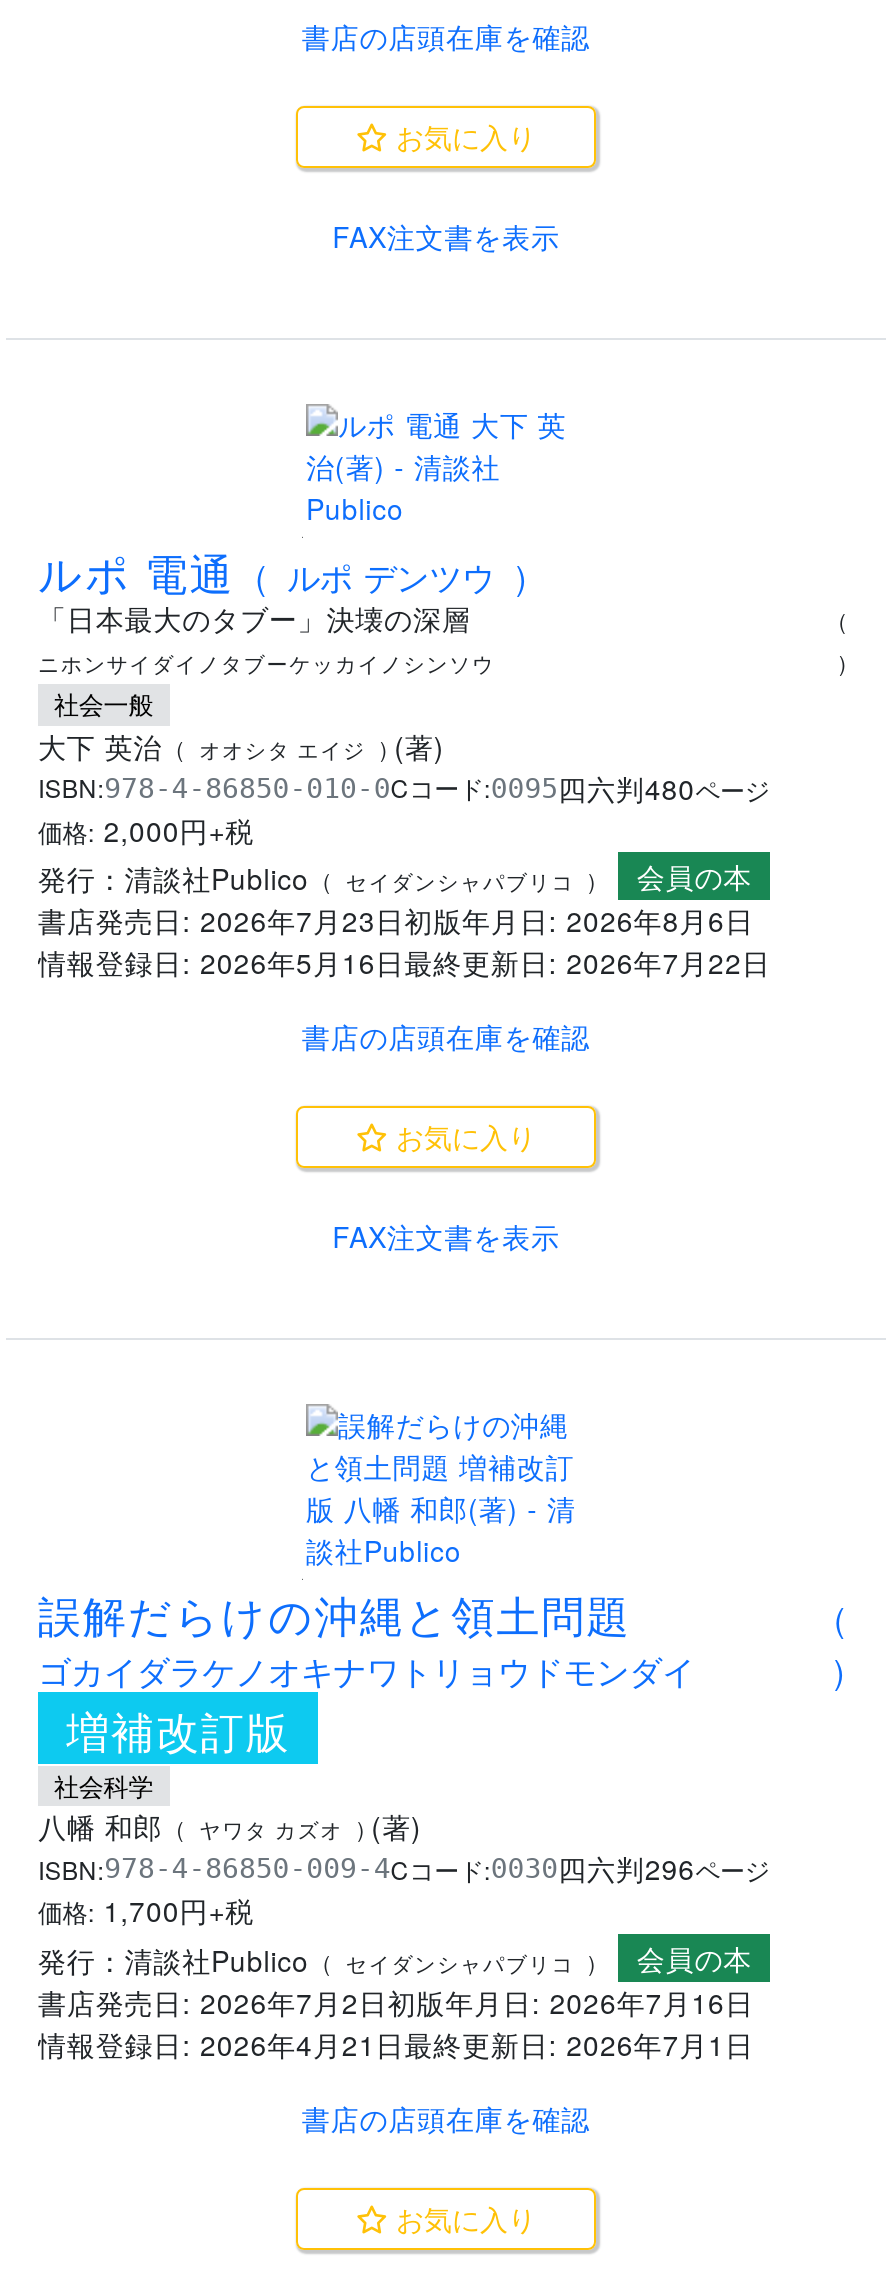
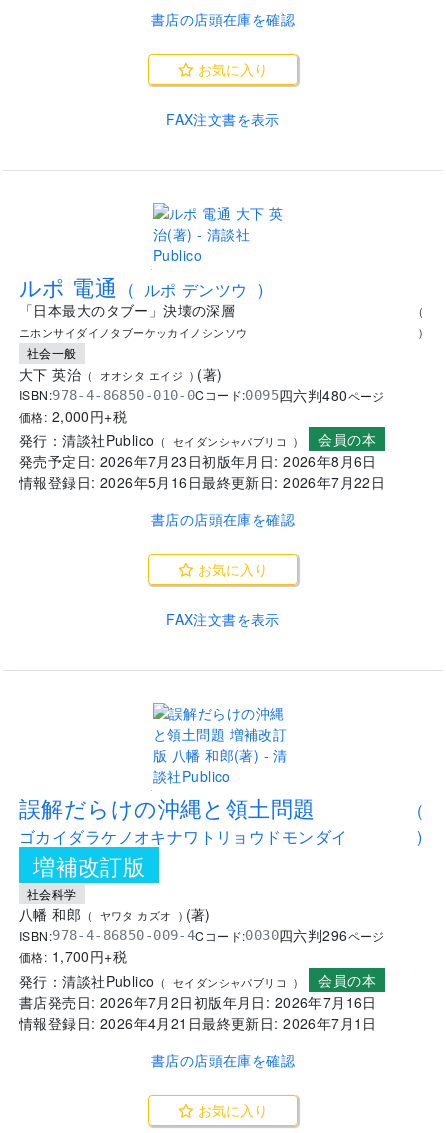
[38,900,754,940] 書店発売日: 2026年7月23日初版年月日: 2026年8月6日 -> [19,451,377,471] 発売予定日: 2026年7月23日初版年月日: 2026年8月6日

